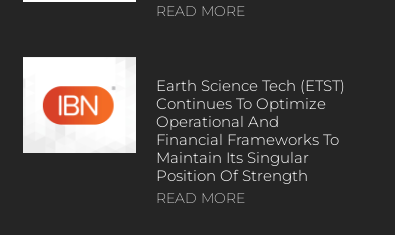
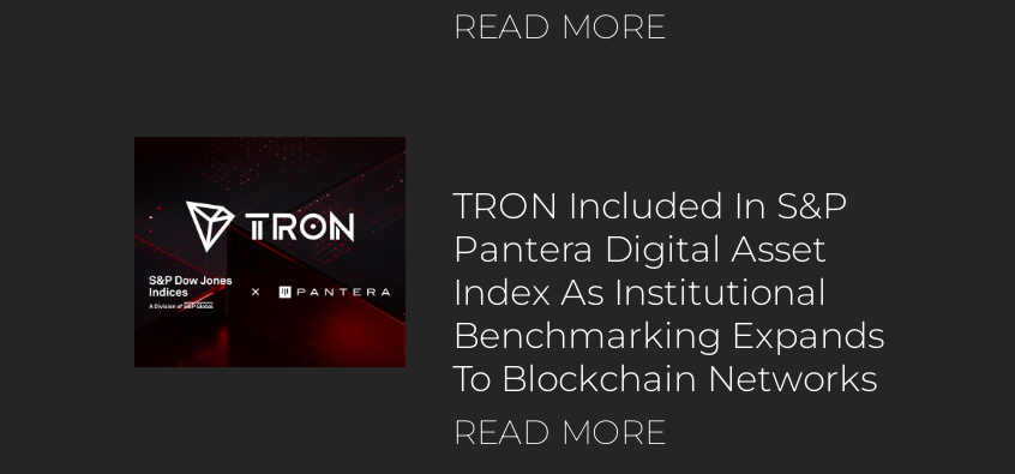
[22,56,345,185] [image] | Earth Science Tech (ETST) | Continues To Optimize | Operational And | Financial Frameworks To | Maintain Its Singular | Position Of Strength -> [132,134,884,402] [image] | TRON Included In S&P | Pantera Digital Asset | Index As Institutional | Benchmarking Expands | To Blockchain Networks

